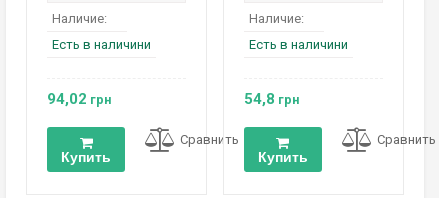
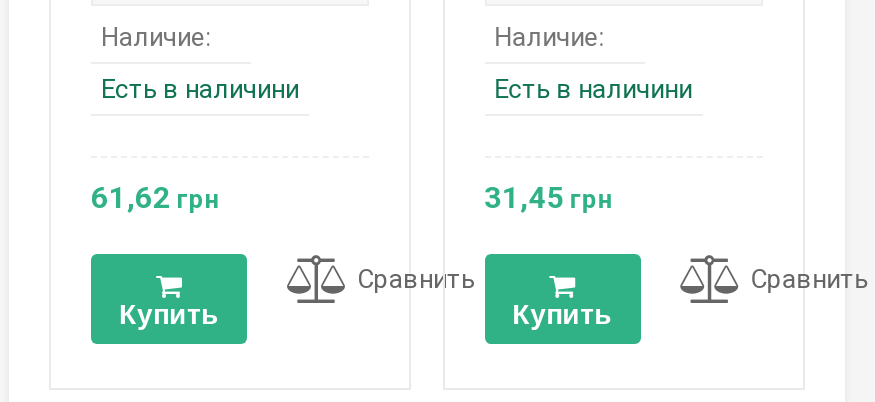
[47,90,111,108] 94,02 грн -> [91,180,219,216] 61,62 грн
[244,90,299,108] 54,8 грн -> [484,180,612,216] 31,45 грн

